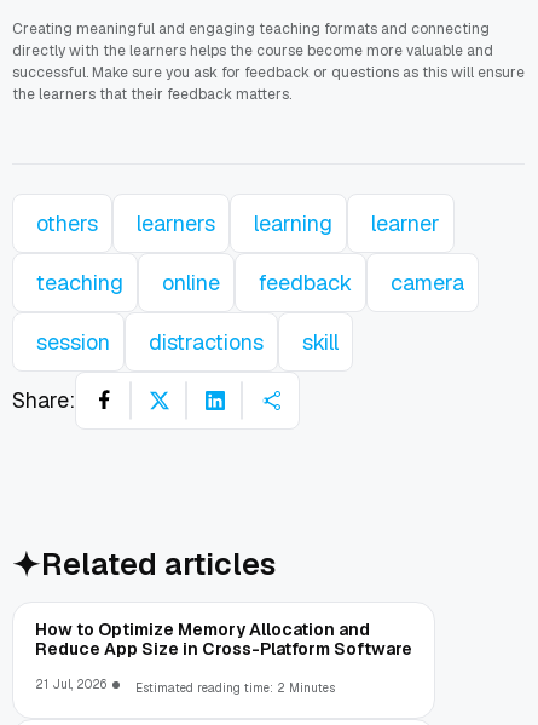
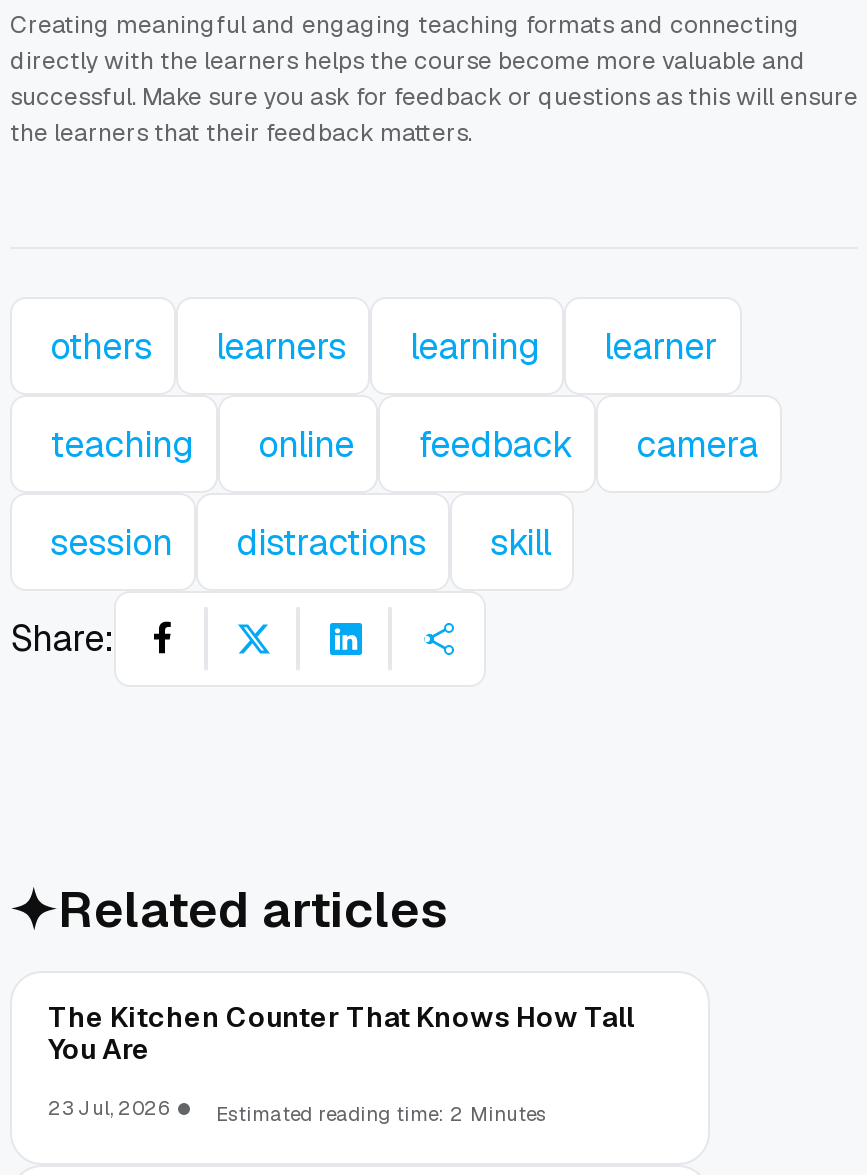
[35,618,412,660] How to Optimize Memory Allocation and | Reduce App Size in Cross-Platform Software -> [48,999,634,1067] The Kitchen Counter That Knows How Tall | You Are
[35,677,335,696] 21 Jul, 2026 Estimated reading time: 2 Minutes -> [48,1095,546,1127] 23 Jul, 2026 Estimated reading time: 2 Minutes

